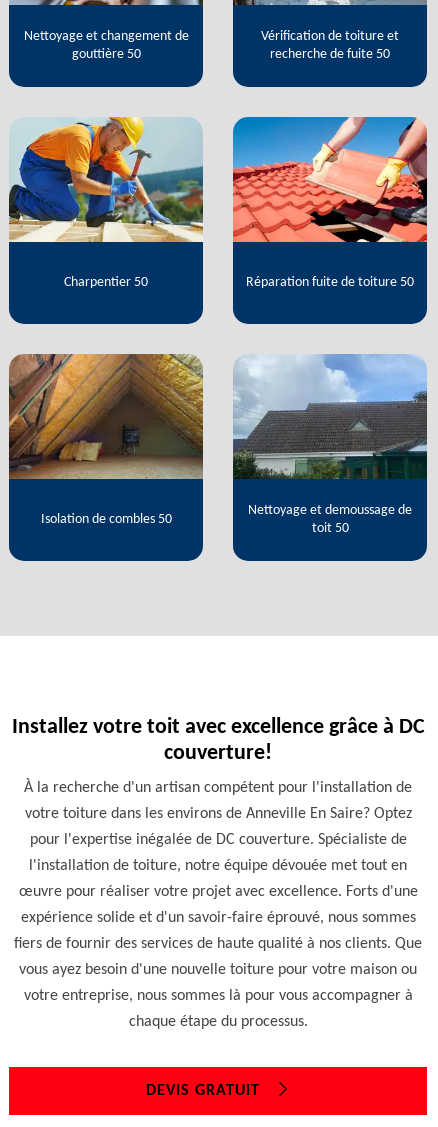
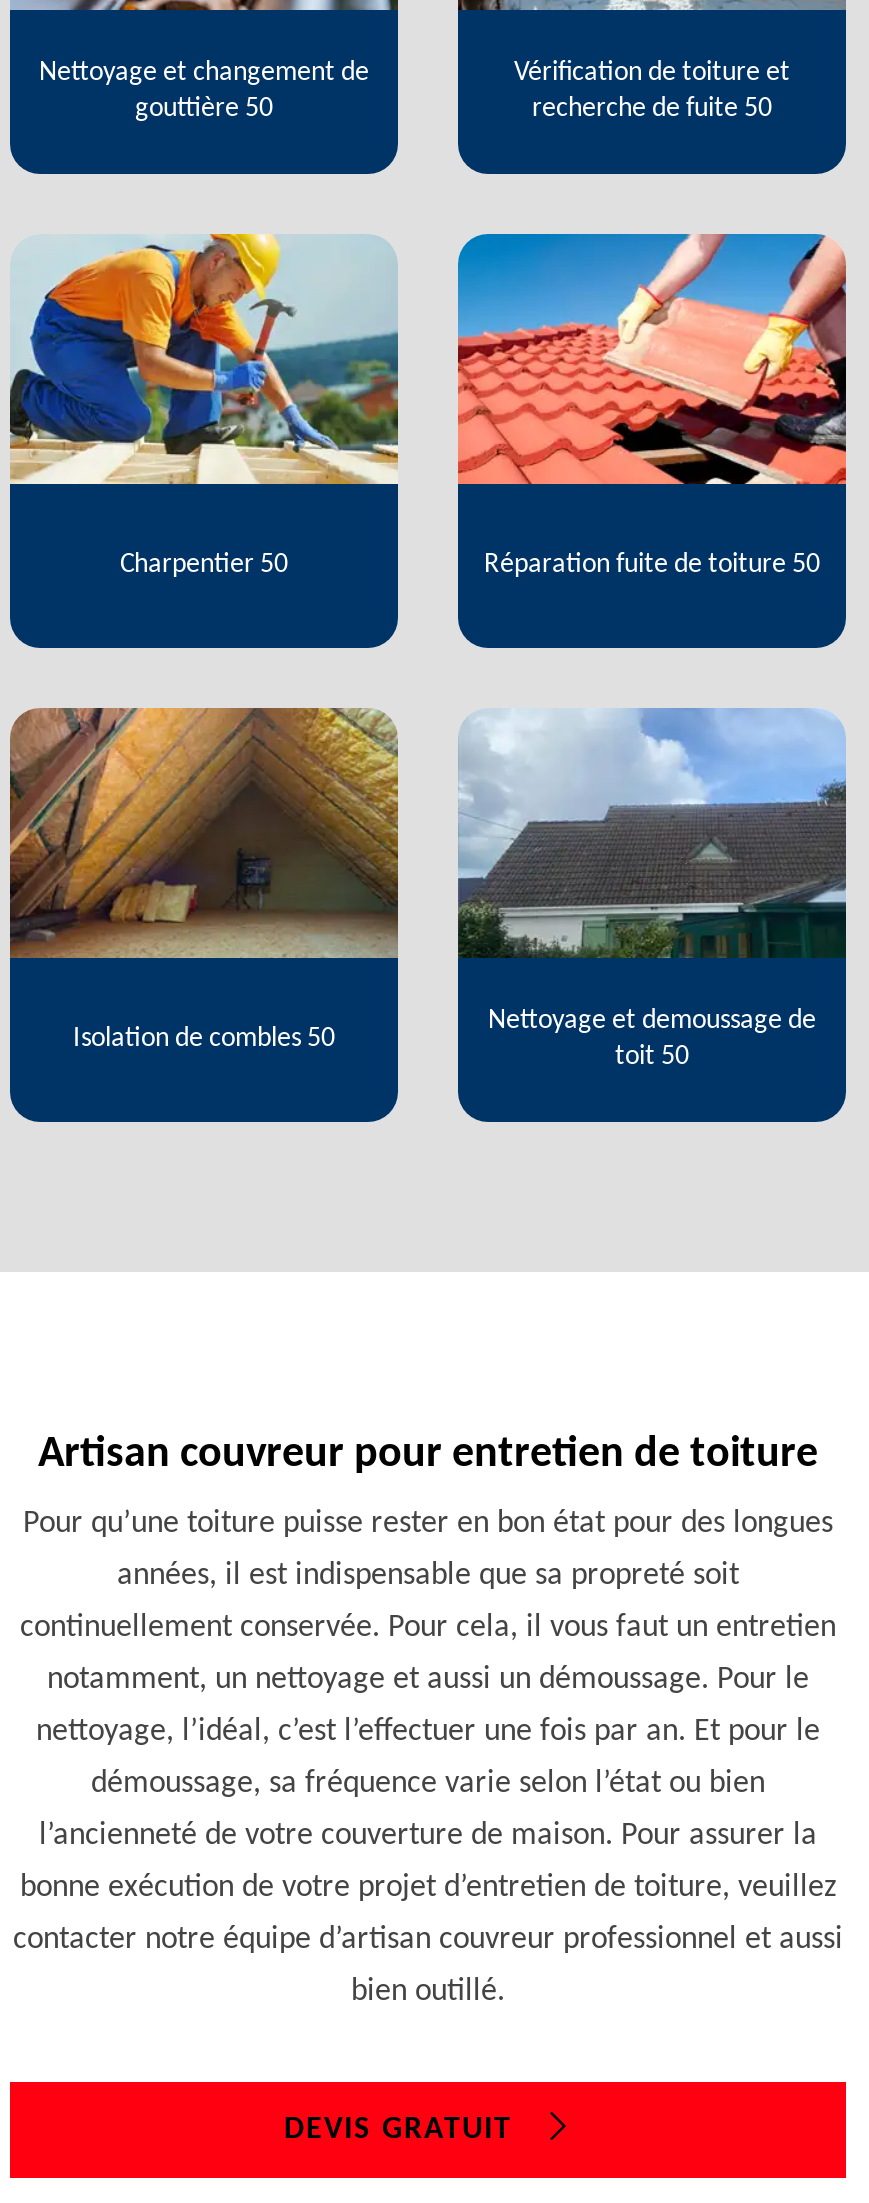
[11,715,424,764] Installez votre toit avec excellence grâce à DC | couverture! -> [38,1431,818,1477] Artisan couvreur pour entretien de toiture
[24,779,412,795] À la recherche d'un artisan compétent pour l'installation de -> [23,1507,833,1539] Pour qu’une toiture puisse rester en bon état pour des longues
[24,805,411,821] votre toiture dans les environs de Anneville En Saire? Optez -> [117,1559,739,1591] années, il est indispensable que sa propreté soit
[29,831,406,847] pour l'expertise inégalée de DC couverture. Spécialiste de -> [20,1611,836,1643] continuellement conservée. Pour cela, il vous faut un entretien
[29,857,407,873] l'installation de toiture, notre équipe dévouée met tout en -> [47,1663,809,1695] notamment, un nettoyage et aussi un démoussage. Pour le
[18,883,417,899] œuvre pour réaliser votre projet avec excellence. Forts d'une -> [36,1715,820,1747] nettoyage, l’idéal, c’est l’effectuer une fois par an. Et pour le
[20,909,415,925] expérience solide et d'un savoir-faire éprouvé, nous sommes -> [91,1767,765,1799] démoussage, sa fréquence varie selon l’état ou bien
[14,935,422,951] fiers de fournir des services de haute qualité à nos clients. Que -> [39,1819,817,1851] l’ancienneté de votre couverture de maison. Pour assurer la
[19,961,417,977] vous ayez besoin d'une nouvelle toiture pour votre maison ou -> [20,1871,836,1903] bonne exécution de votre projet d’entretien de toiture, veuillez
[23,987,412,1003] votre entreprise, nous sommes là pour vous accompagner à -> [13,1923,843,1955] contacter notre équipe d’artisan couvreur professionnel et aussi
[128,1013,307,1029] chaque étape du processus. -> [351,1975,505,2007] bien outillé.

